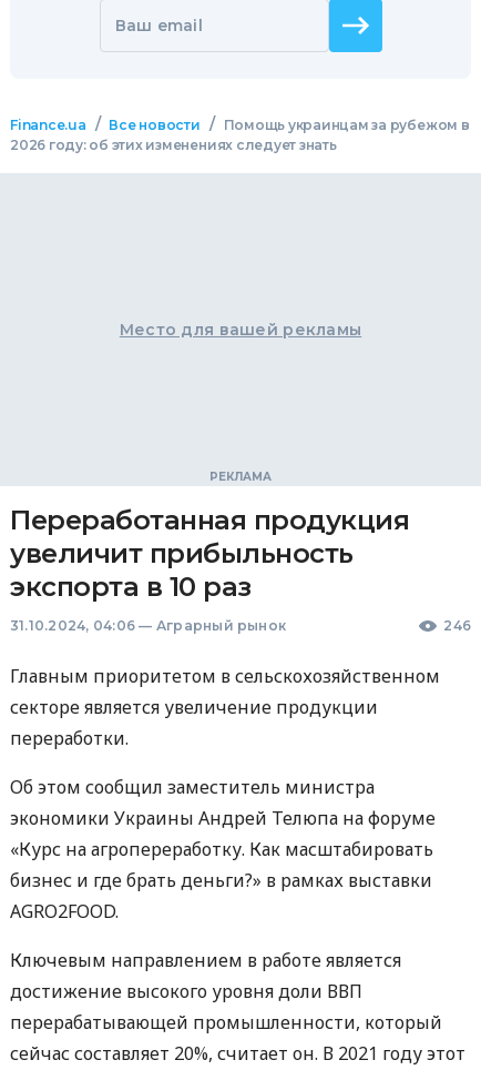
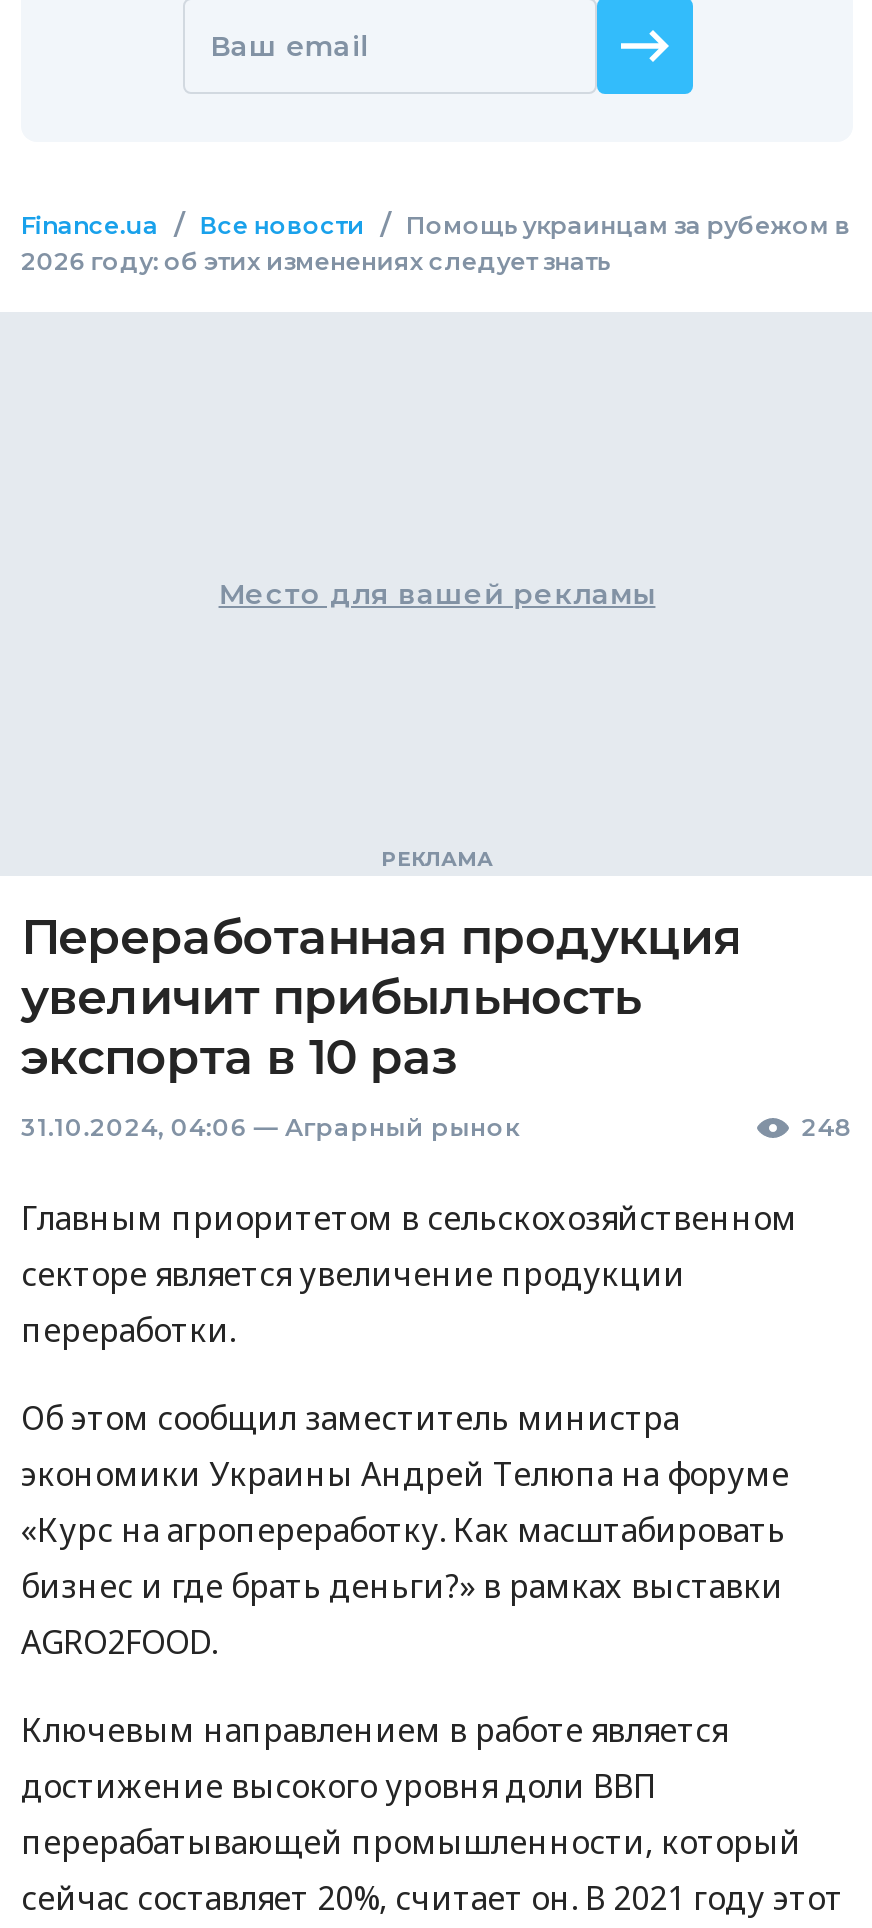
[444,617,471,634] 246 -> [802,1112,853,1142] 248

